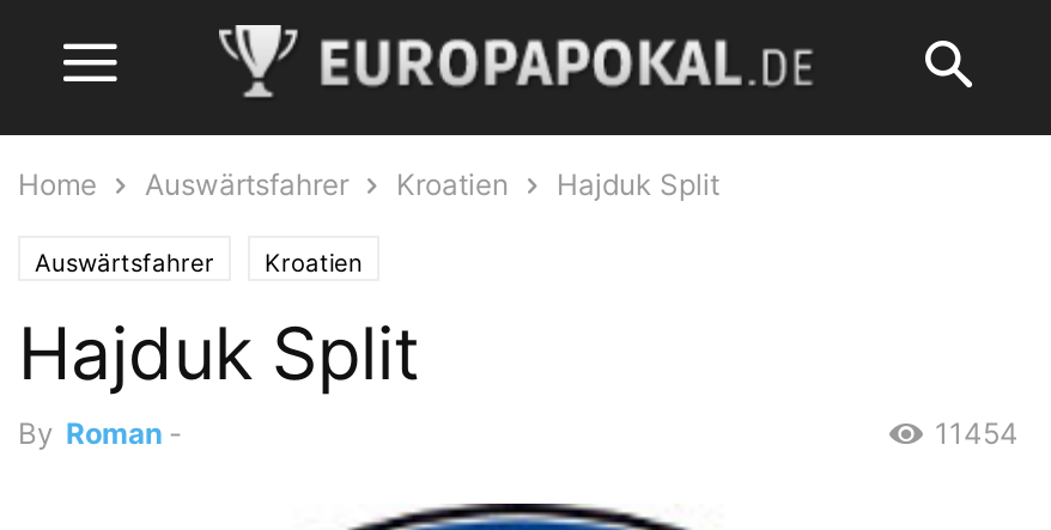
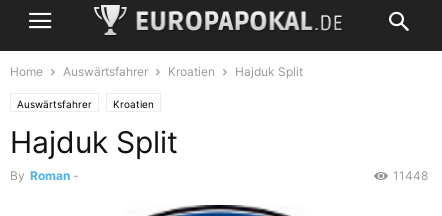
[935,415,1019,451] 11454 -> [393,168,428,183] 11448

